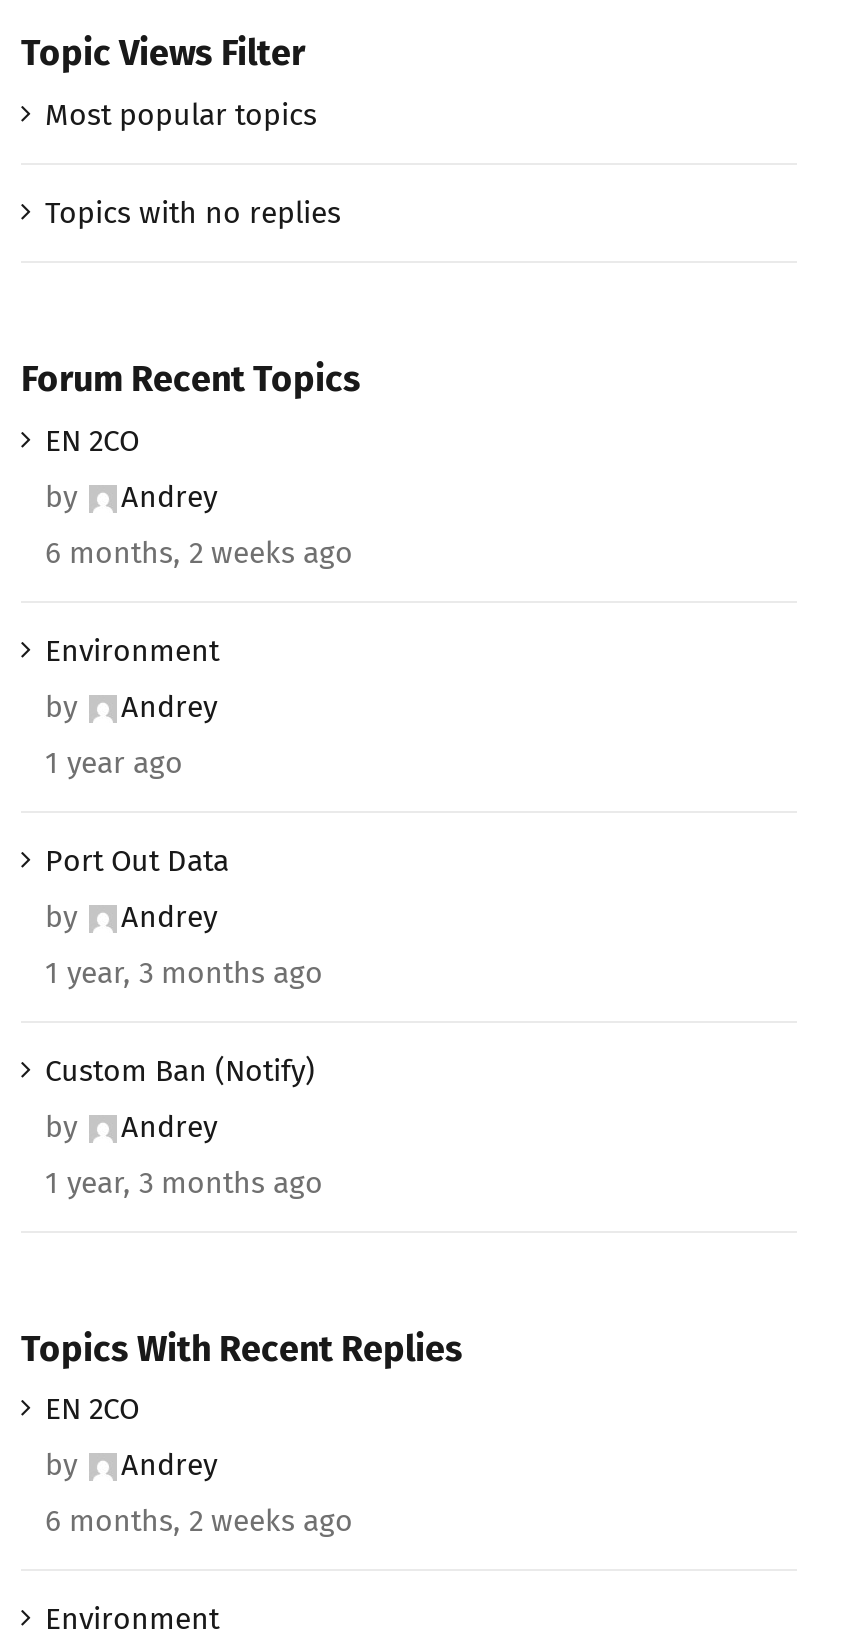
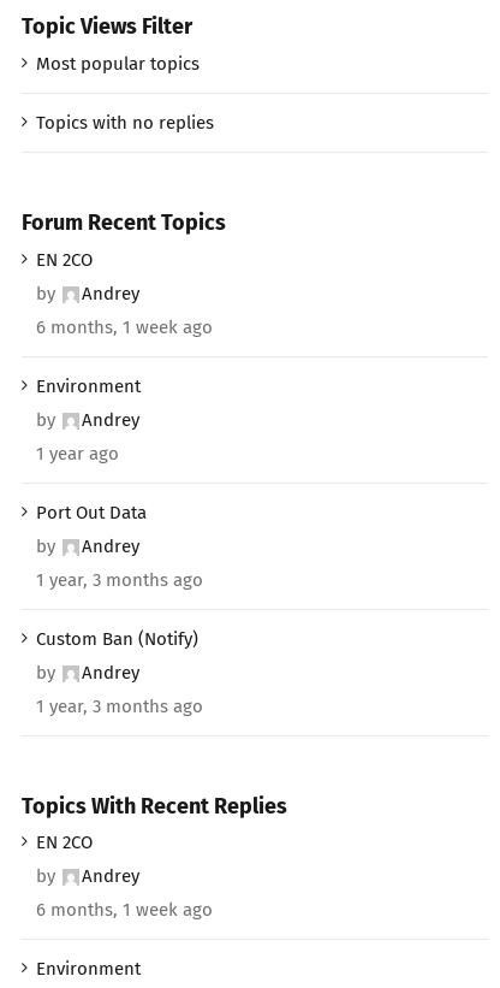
[45,534,353,570] 6 months, 2 weeks ago -> [36,316,213,338] 6 months, 1 week ago
[45,1503,353,1539] 6 months, 2 weeks ago -> [36,899,213,921] 6 months, 1 week ago

